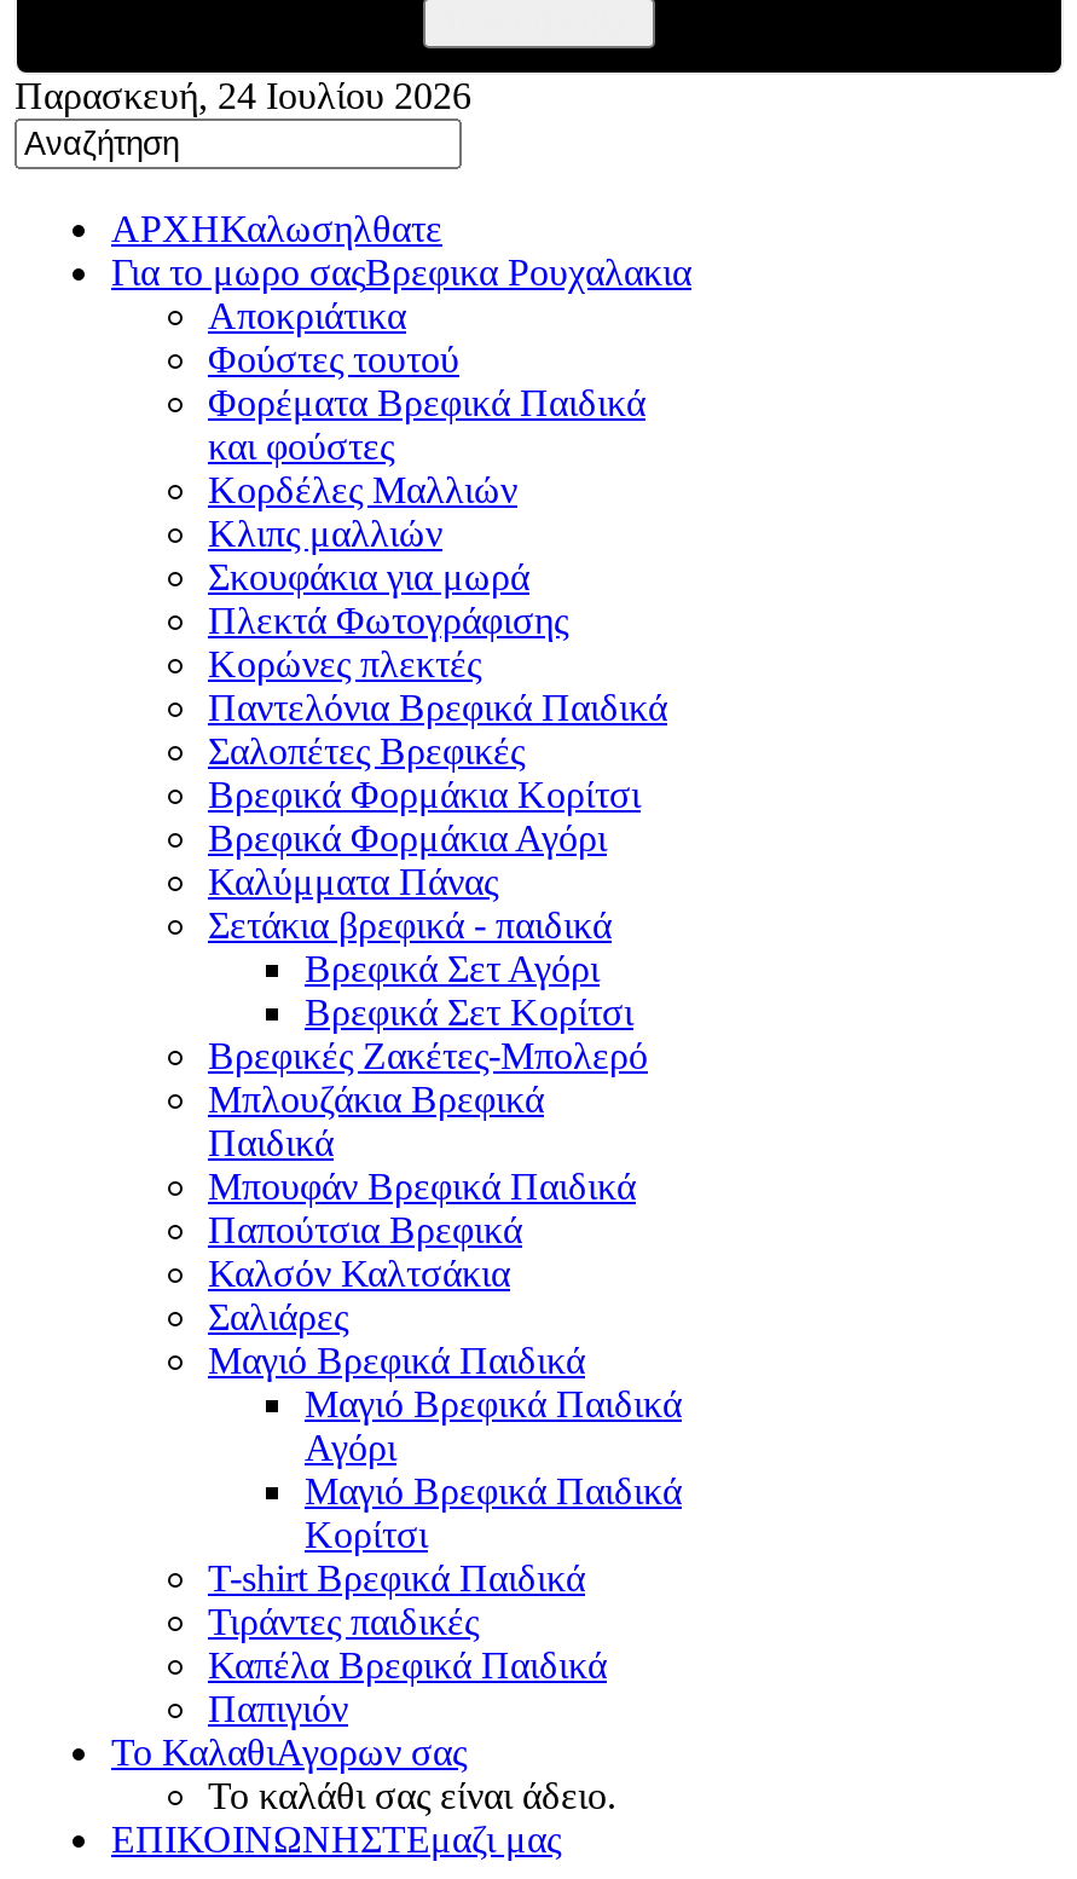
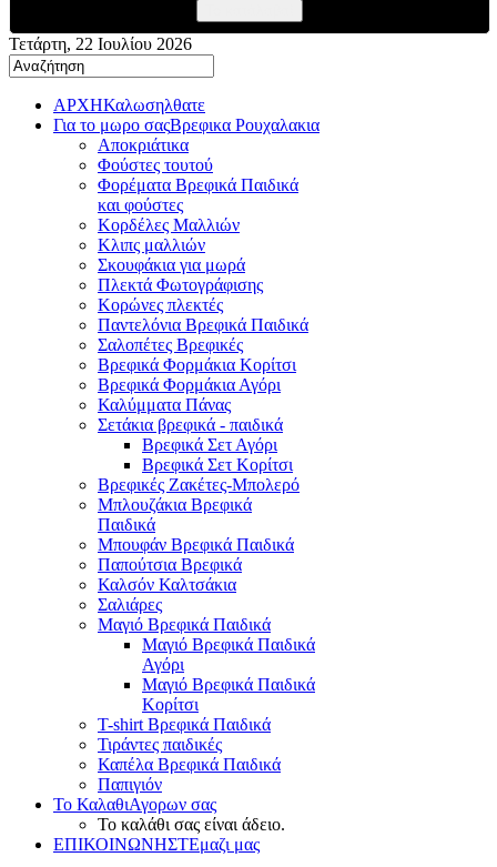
[15,75,471,116] Παρασκευή, 24 Ιουλίου 2026 -> [9,34,192,53] Τετάρτη, 22 Ιουλίου 2026

